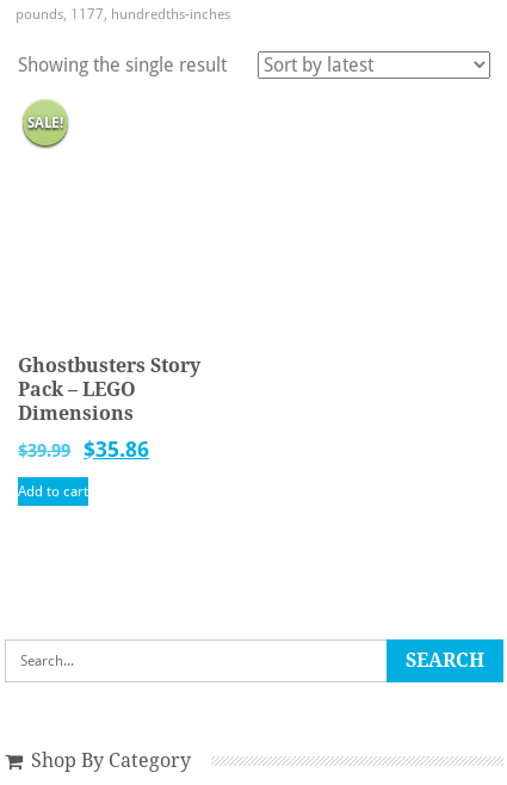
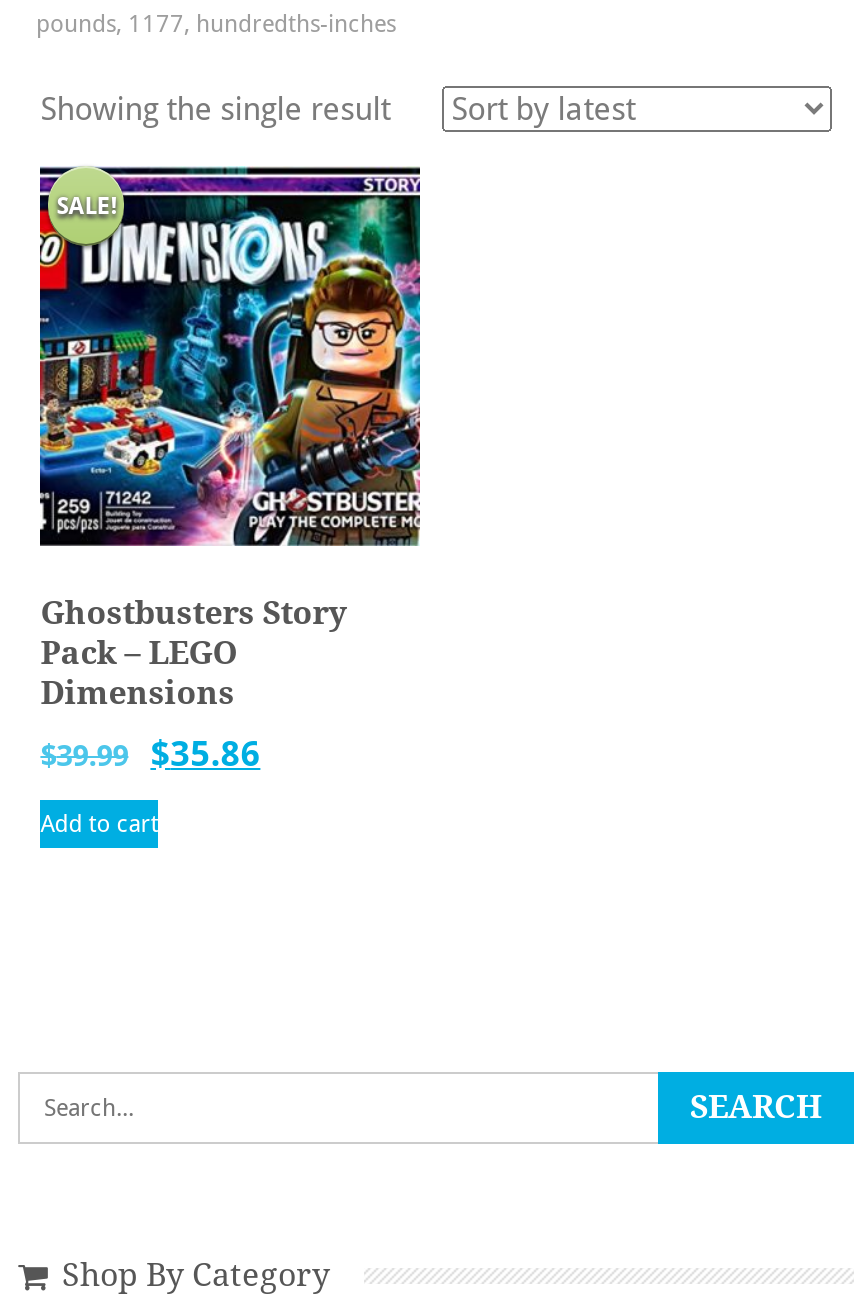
none -> [38,164,422,548] [image]

